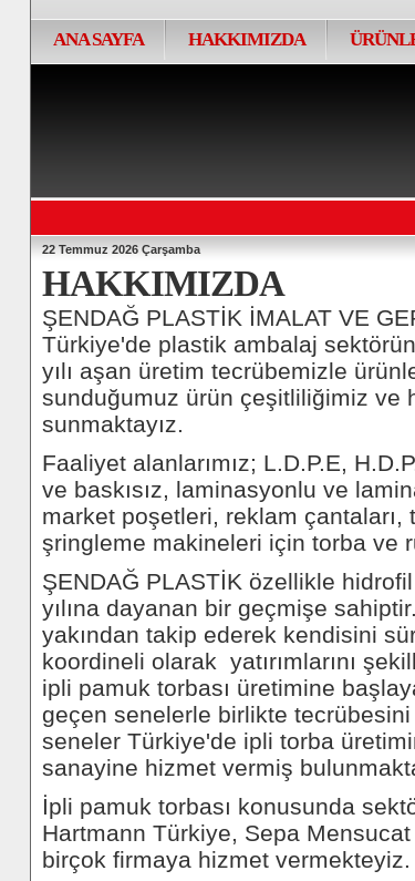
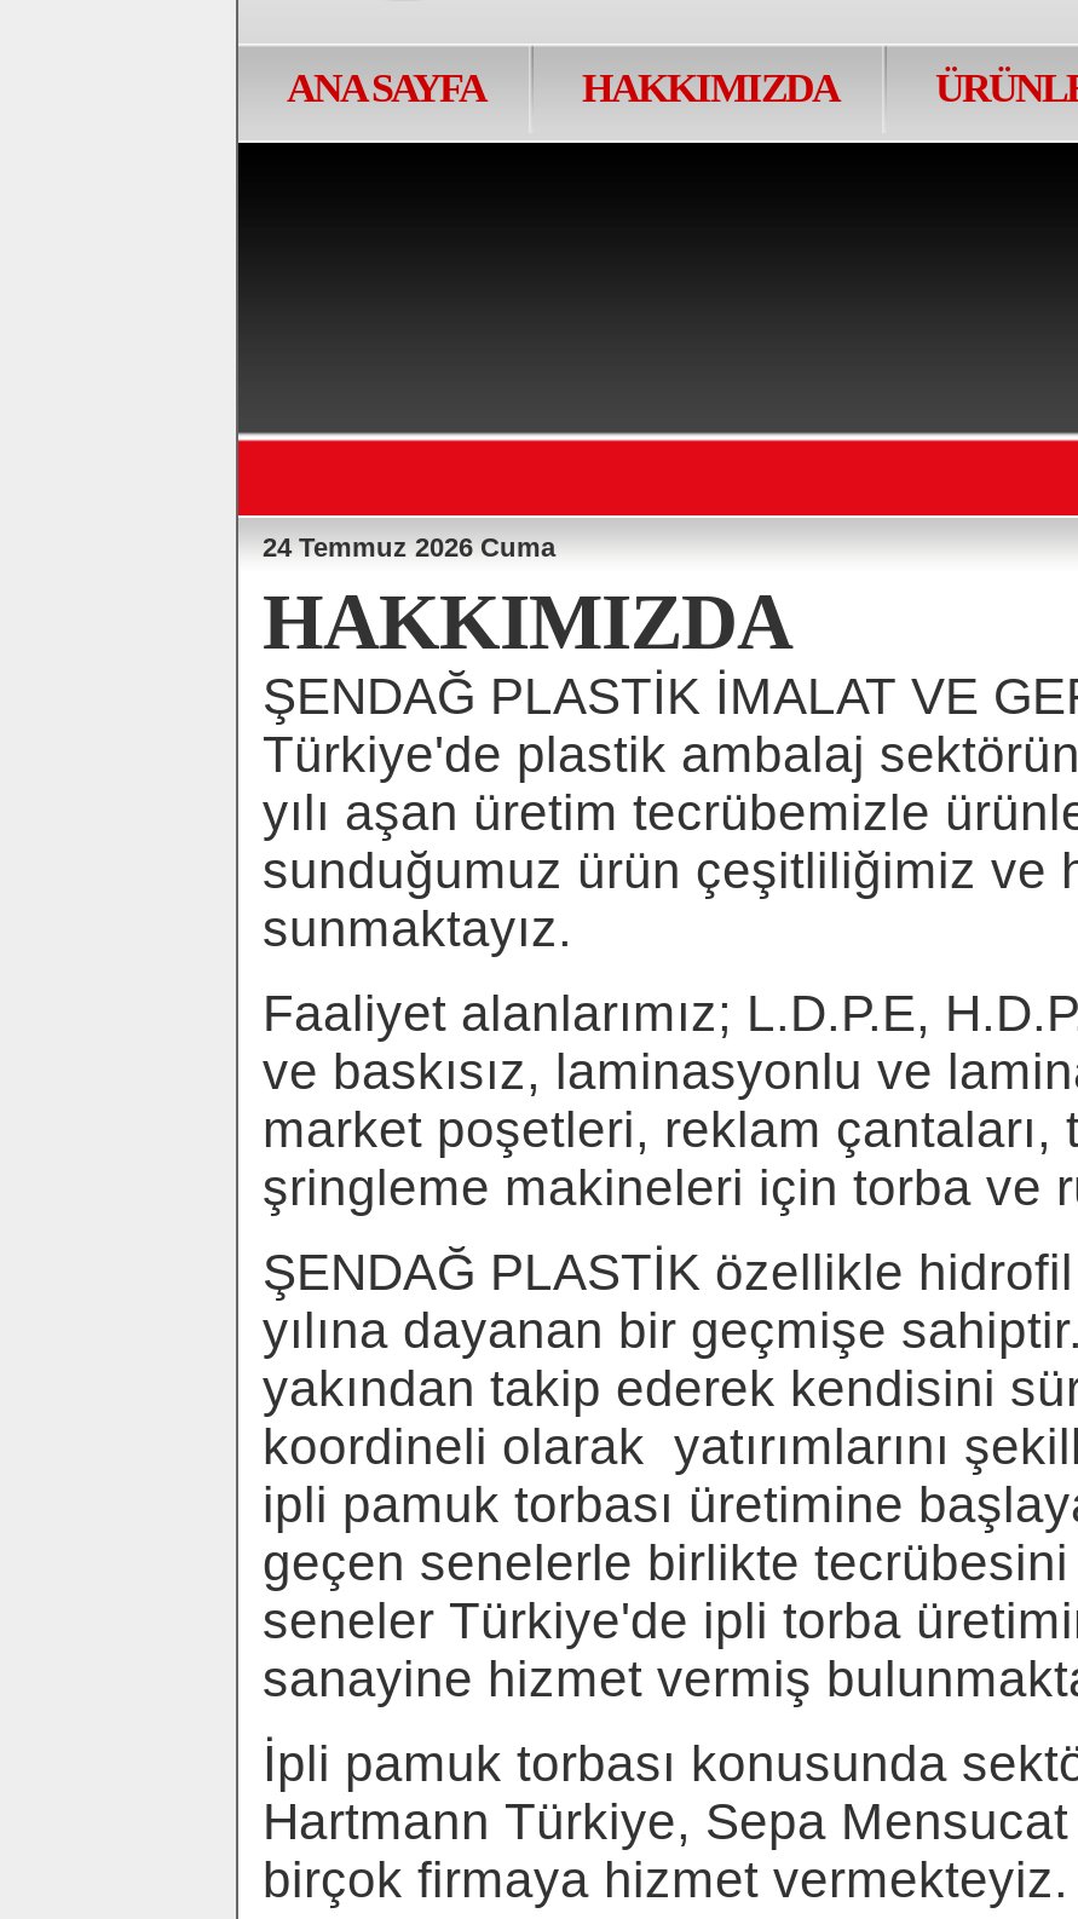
[42,243,200,256] 22 Temmuz 2026 Çarşamba -> [263,532,555,561] 24 Temmuz 2026 Cuma

